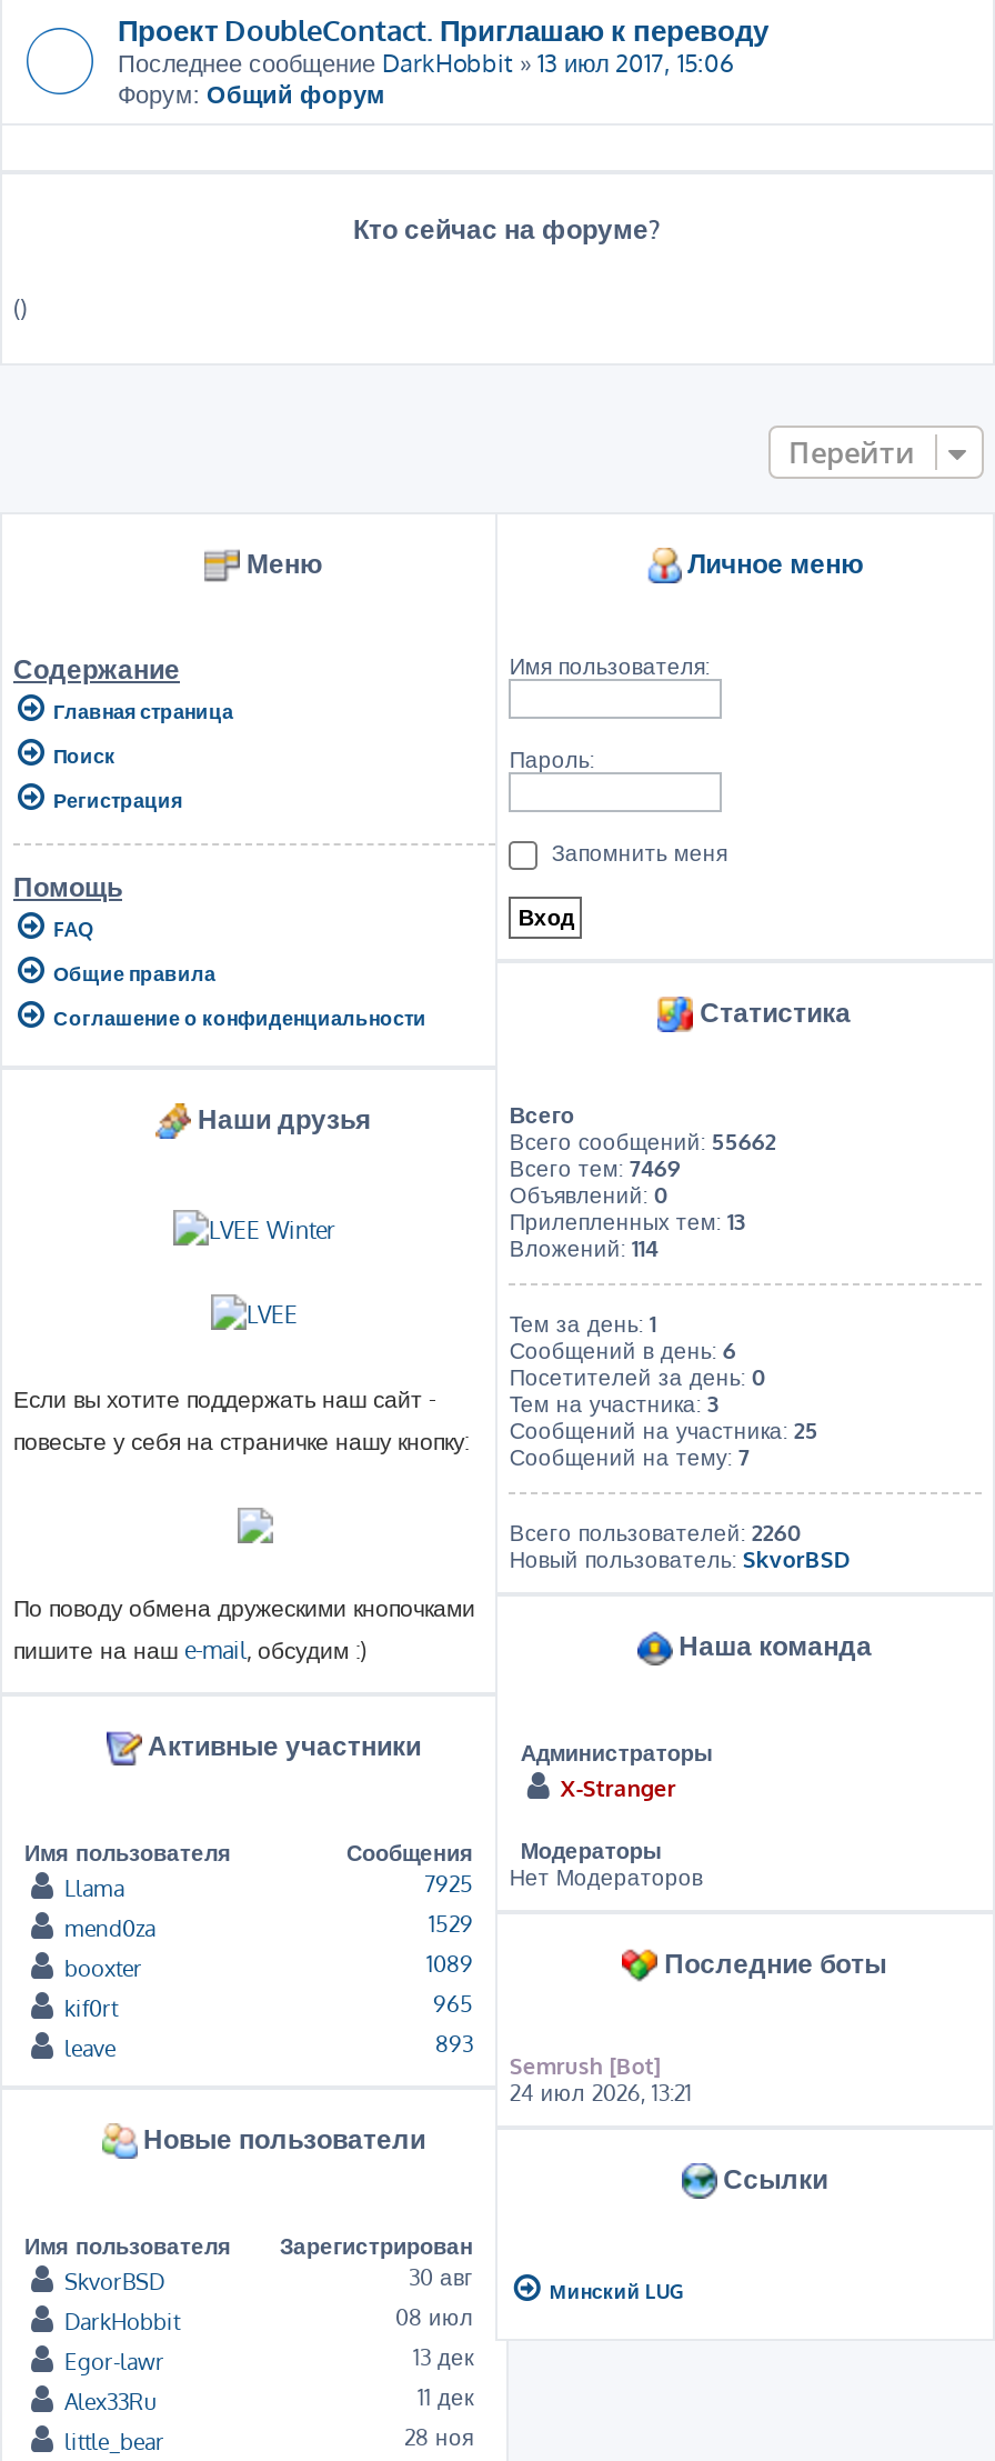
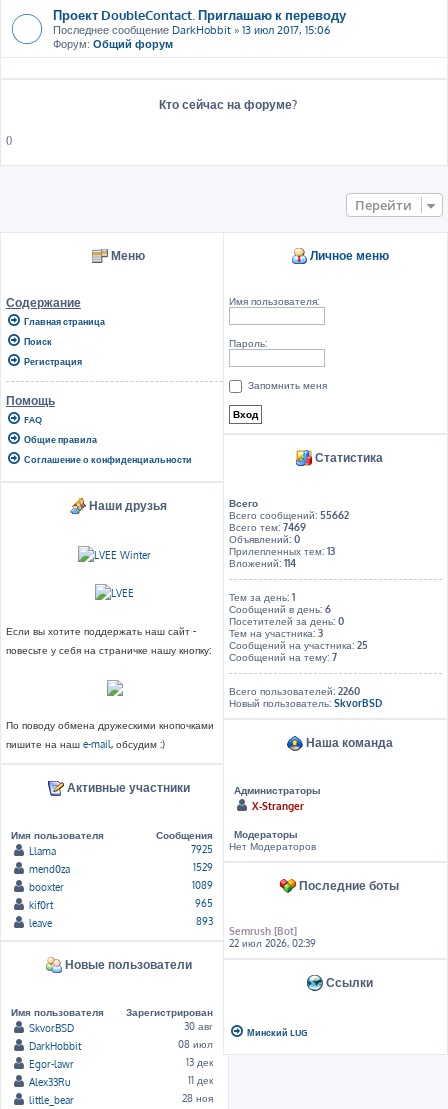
[509,2078,692,2105] 24 июл 2026, 13:21 -> [229,937,316,949] 22 июл 2026, 02:39

